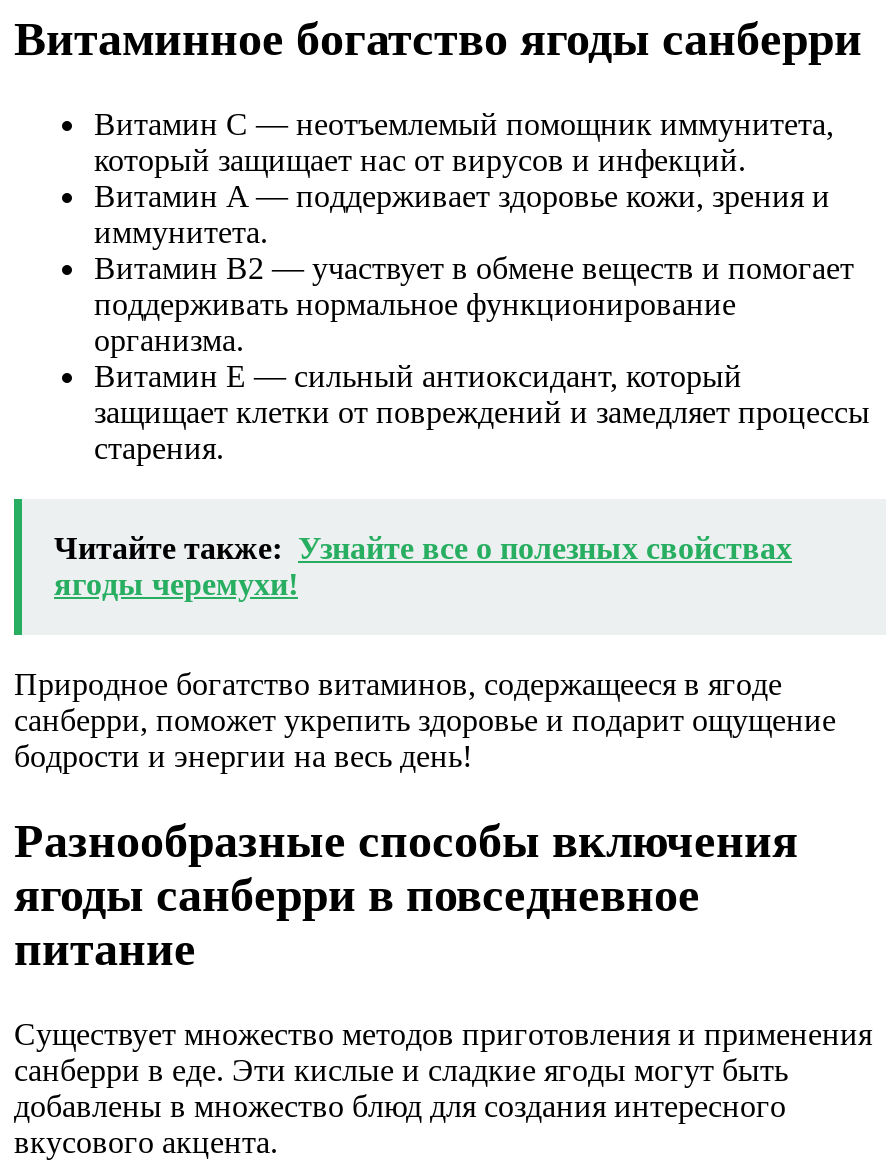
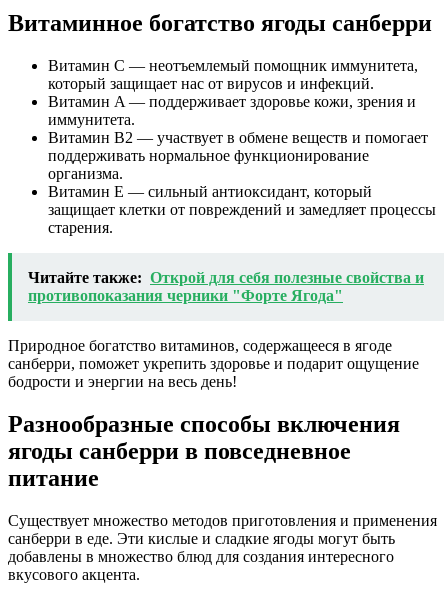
[54,531,792,601] Читайте также: Узнайте все о полезных свойствах | ягоды черемухи! -> [28,269,424,304] Читайте также: Открой для себя полезные свойства и | противопоказания черники "Форте Ягода"

